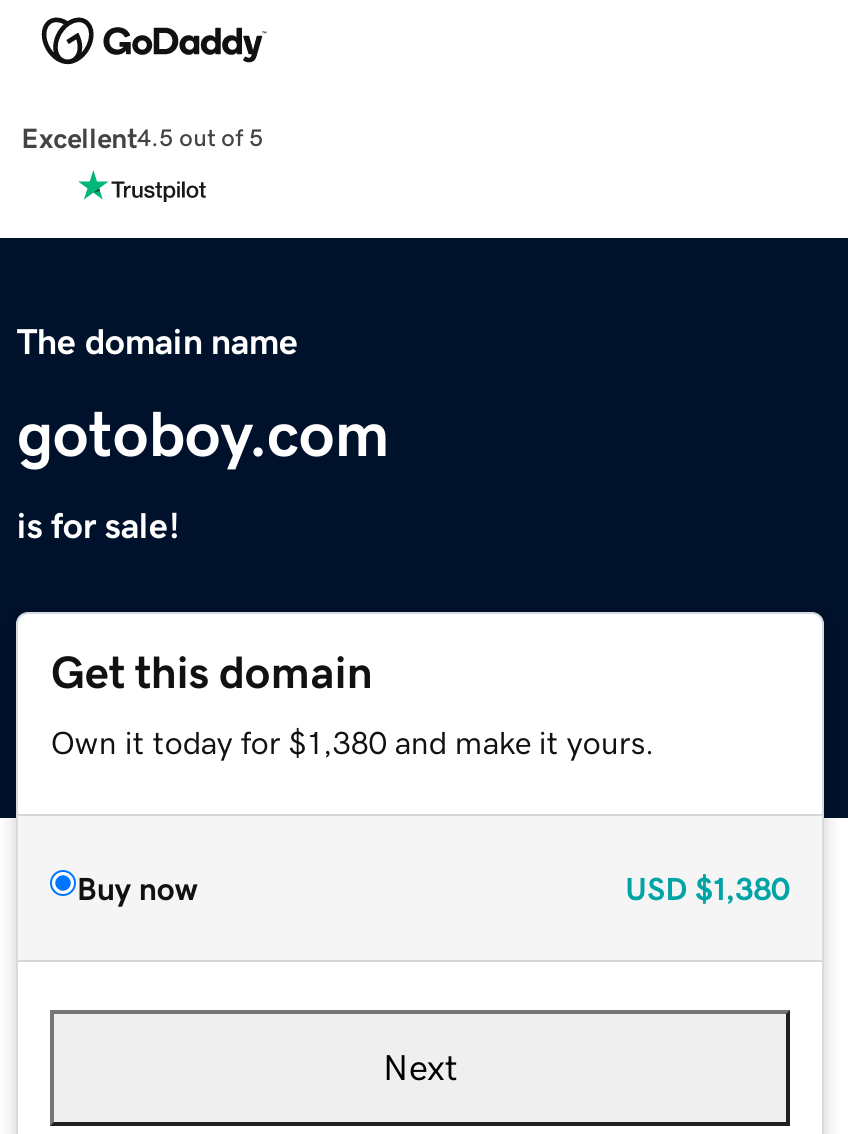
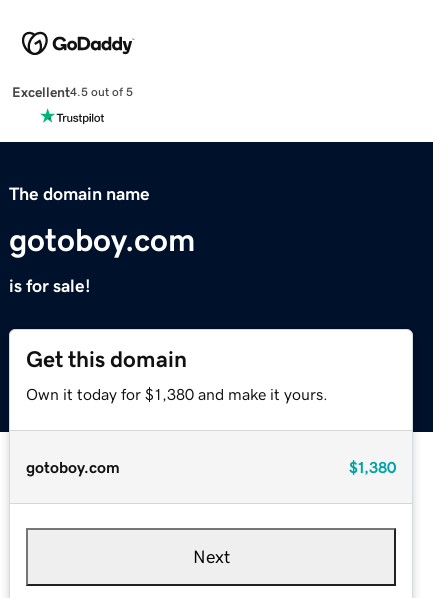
[77,871,789,903] Buy now | USD $1,380 -> [26,459,396,475] gotoboy.com | $1,380

